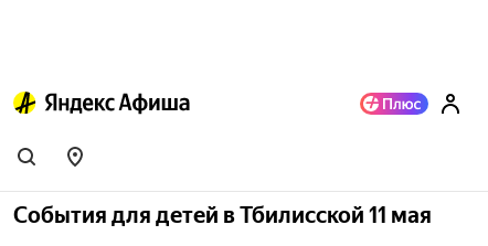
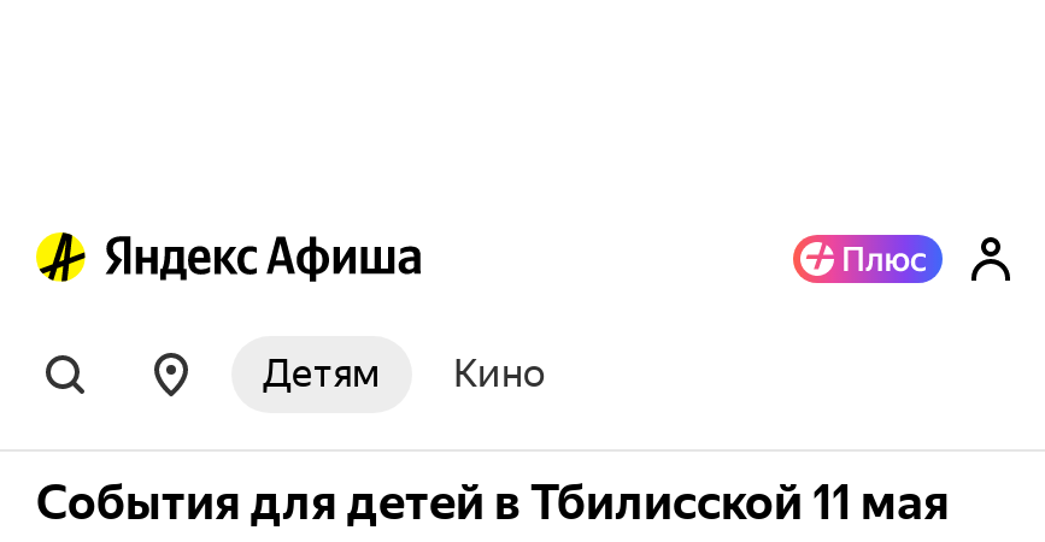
none -> [263,350,545,396] Детям | Кино

